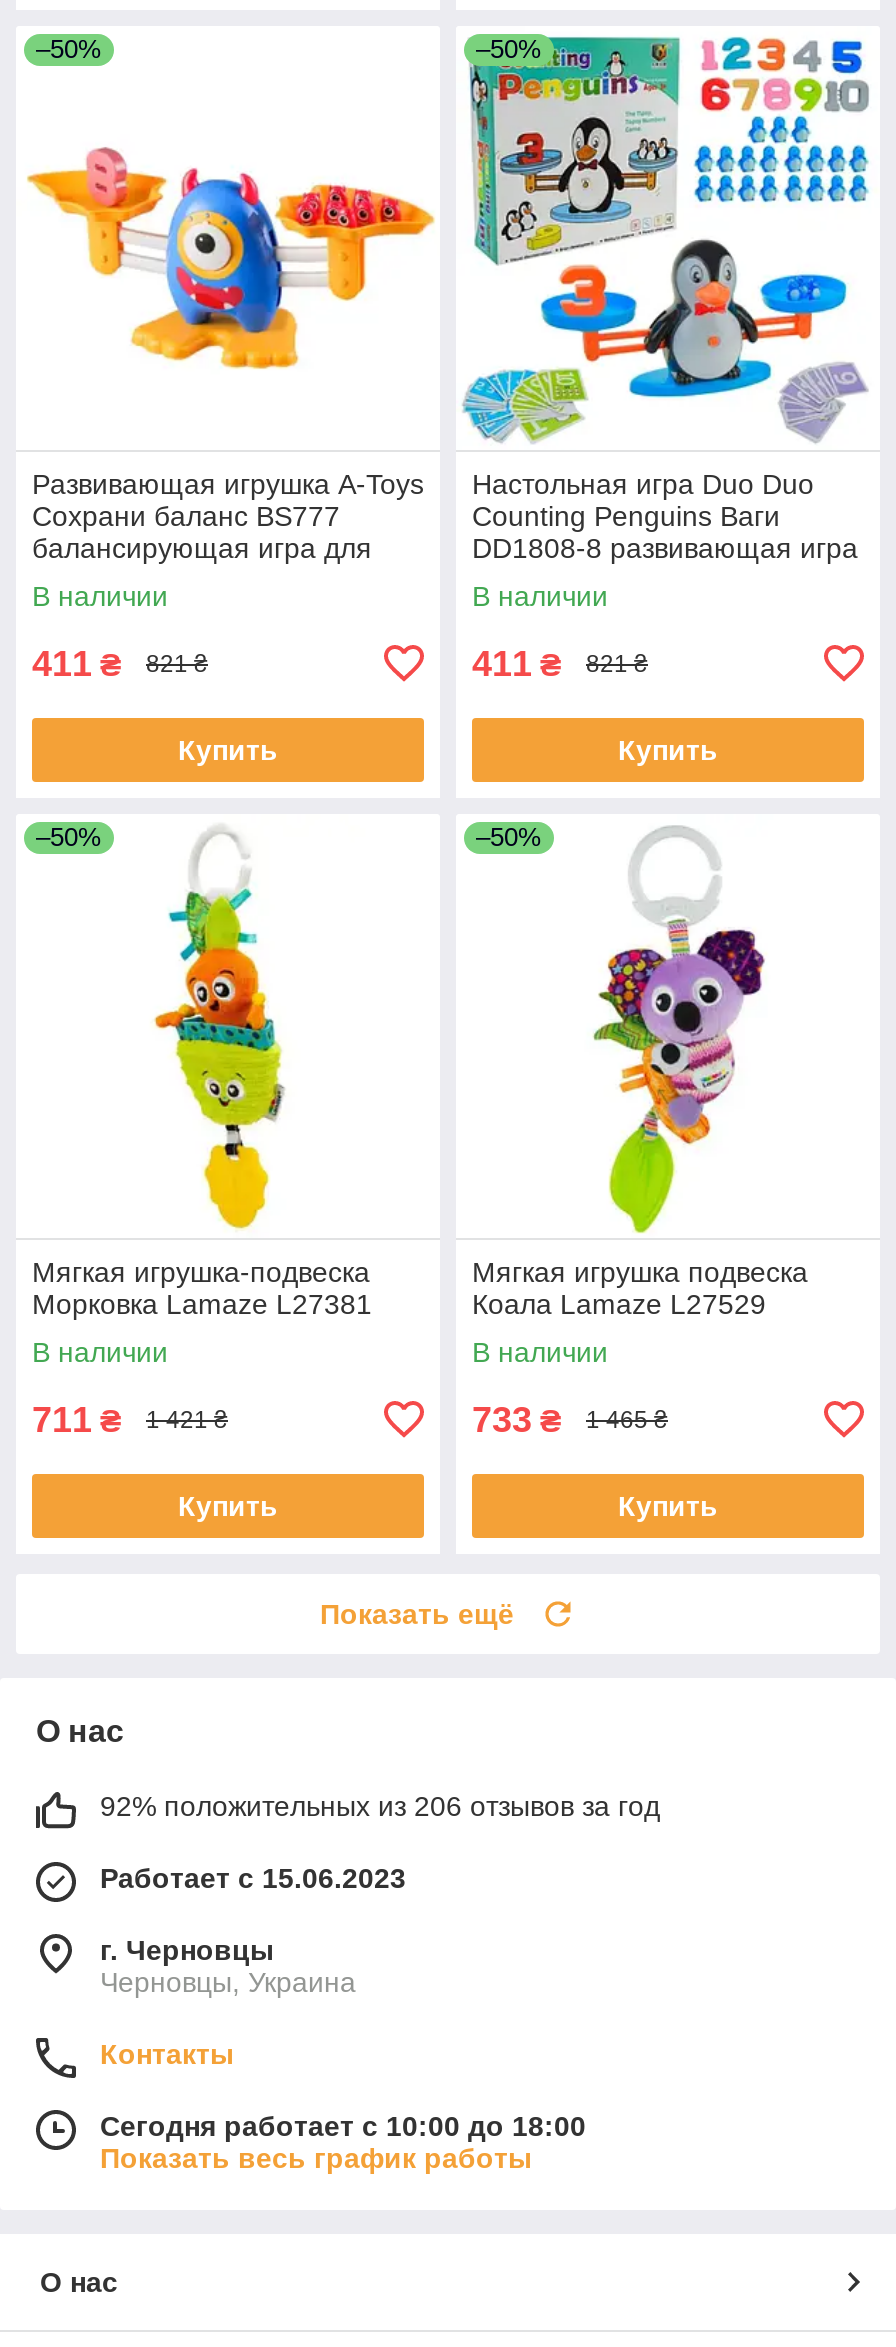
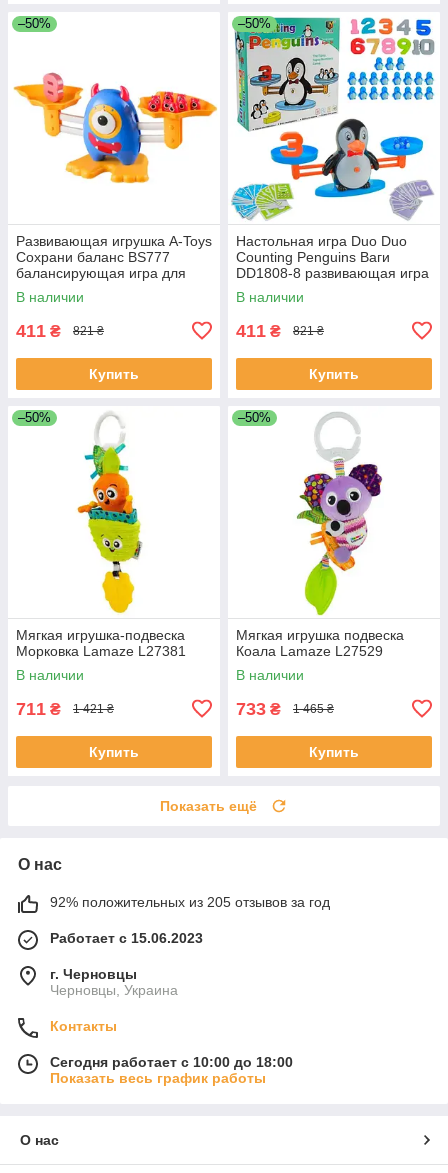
[100,1790,660,1822] 92% положительных из 206 отзывов за год -> [50,894,330,910] 92% положительных из 205 отзывов за год

